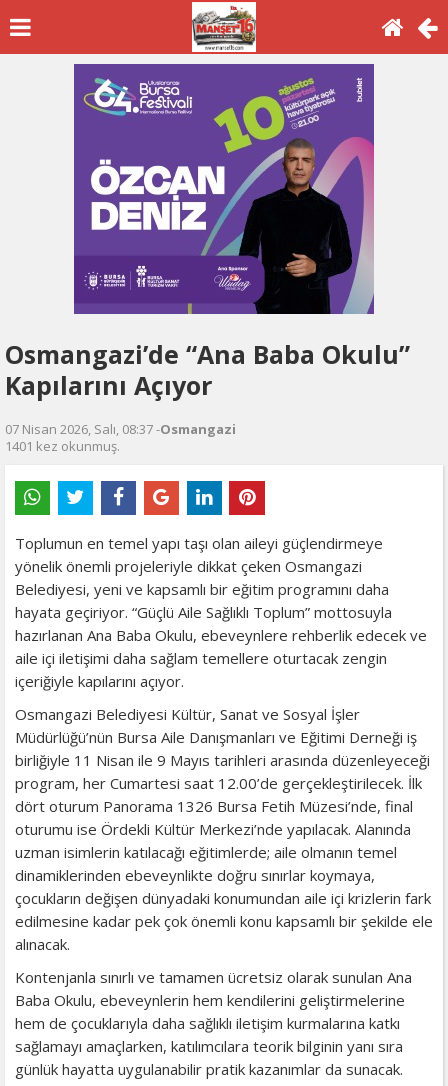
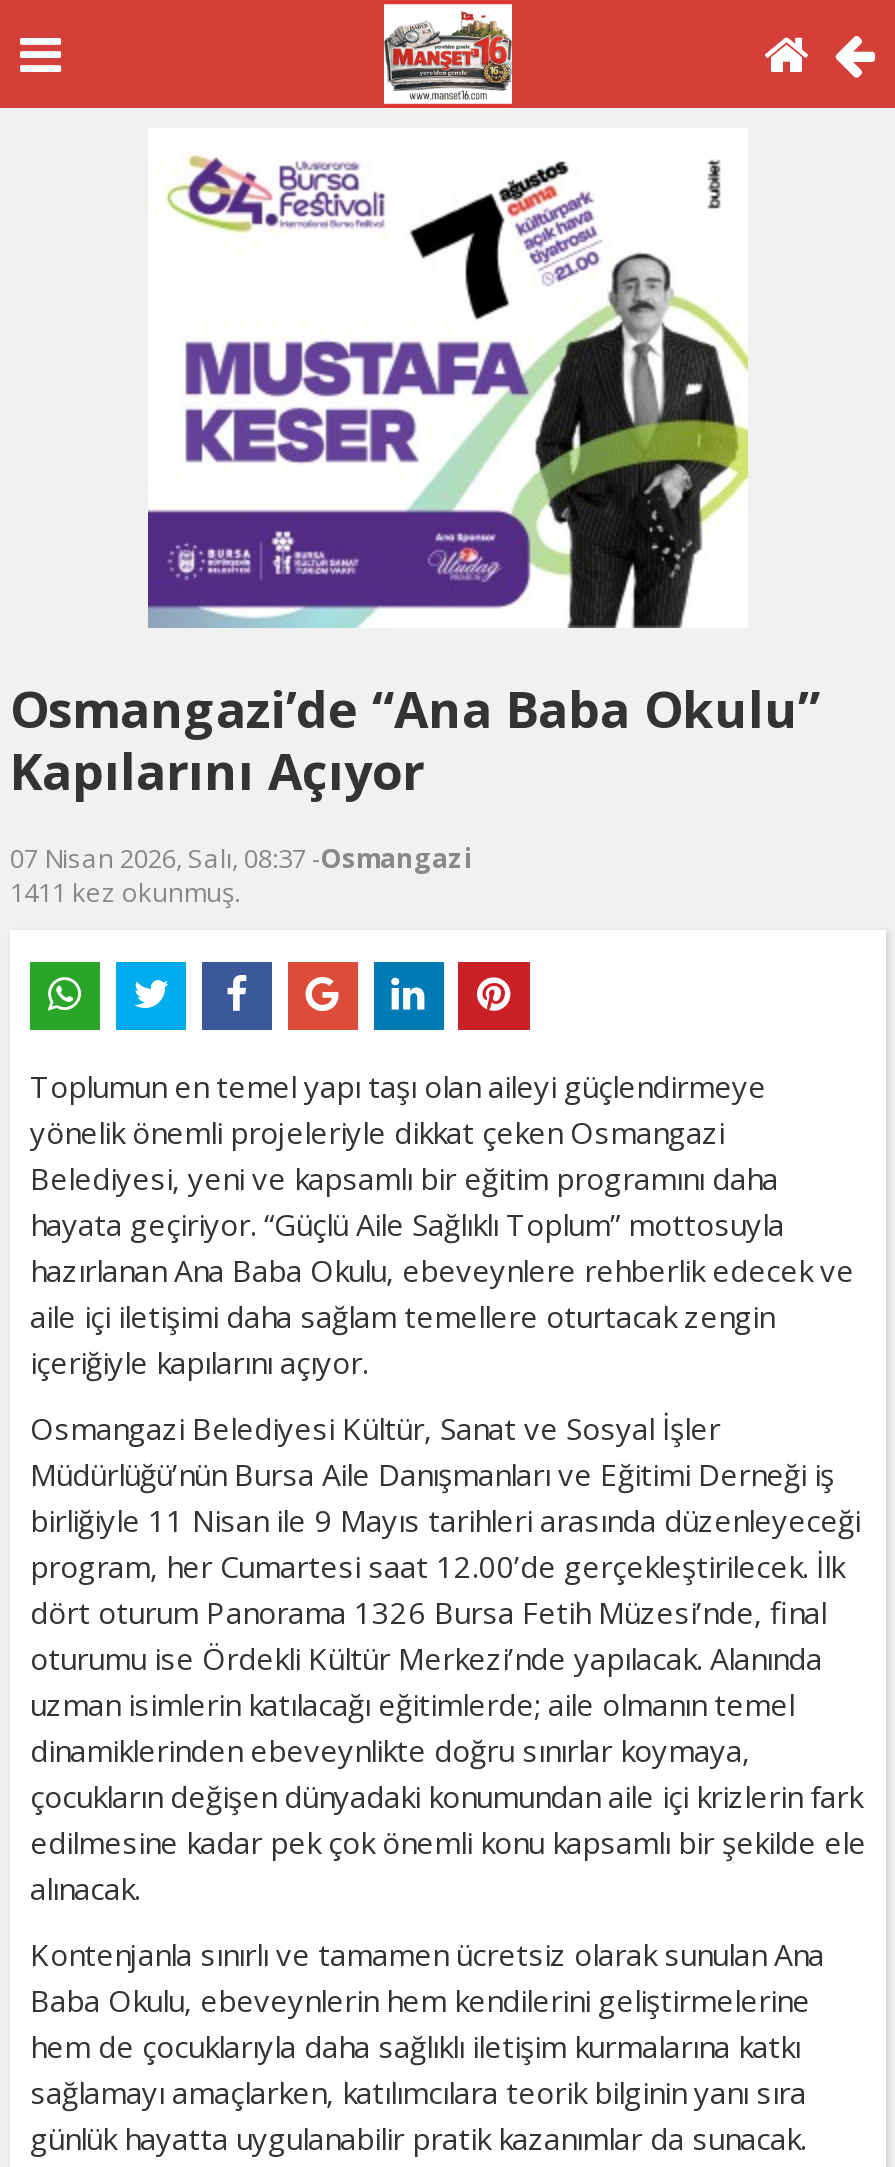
[73,63,375,315] [image] -> [148,128,750,628] [image]
[5,437,120,455] 1401 kez okunmuş. -> [10,874,240,910] 1411 kez okunmuş.

